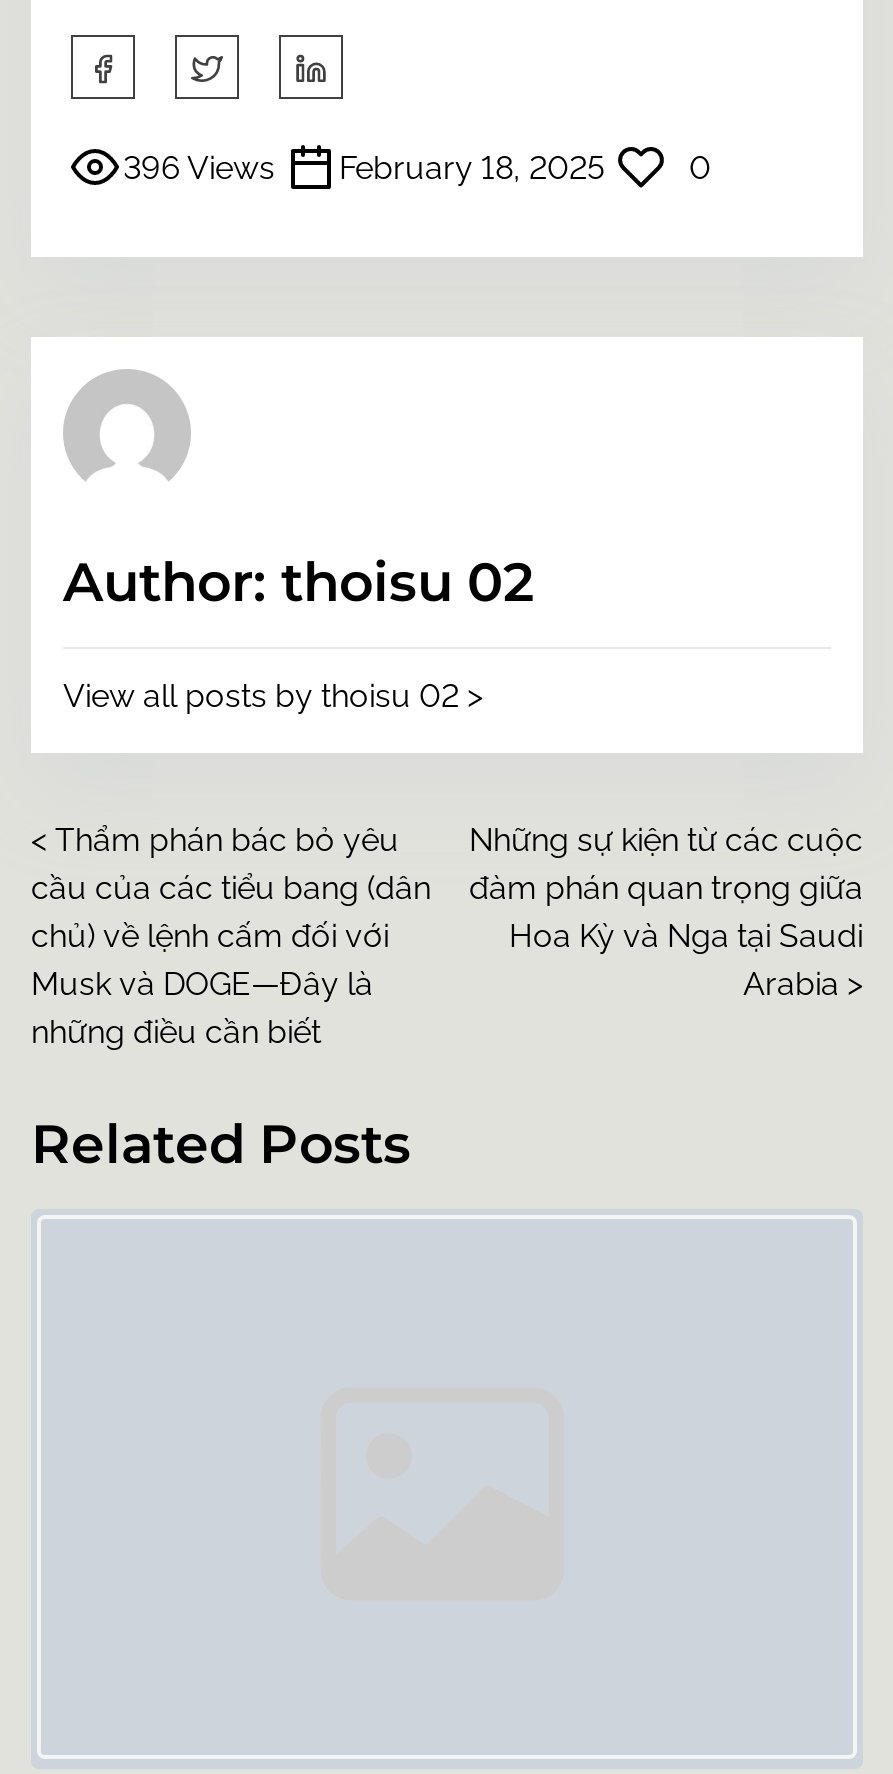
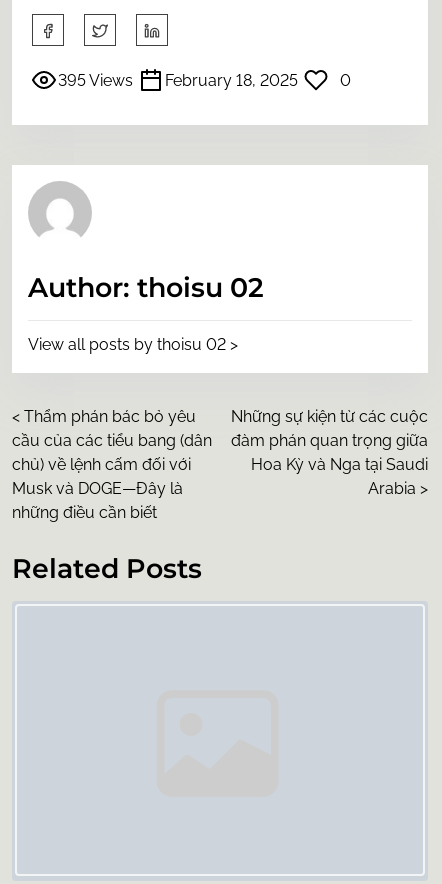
[123,149,275,187] 396 Views -> [58,71,133,90] 395 Views

